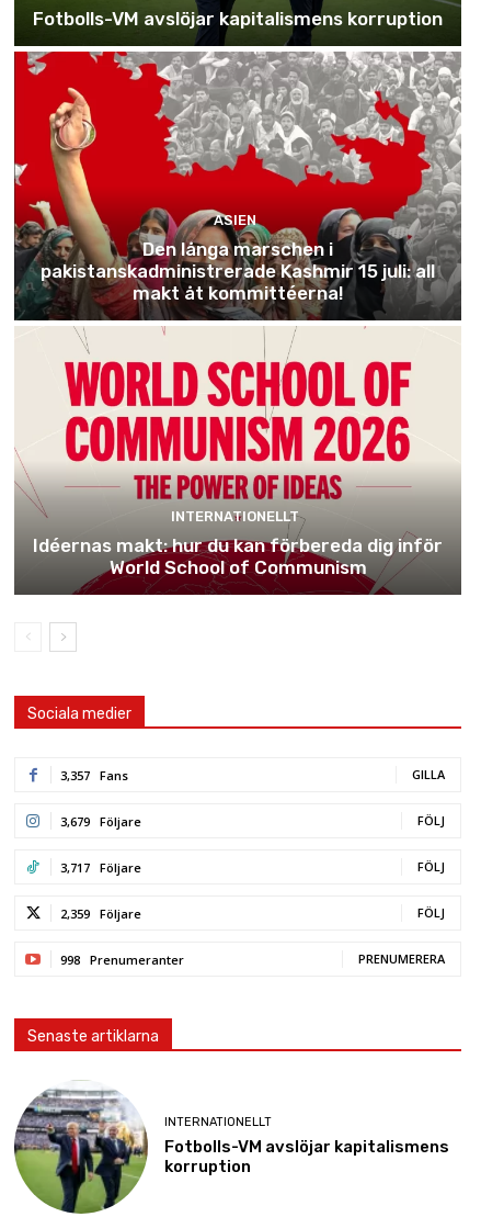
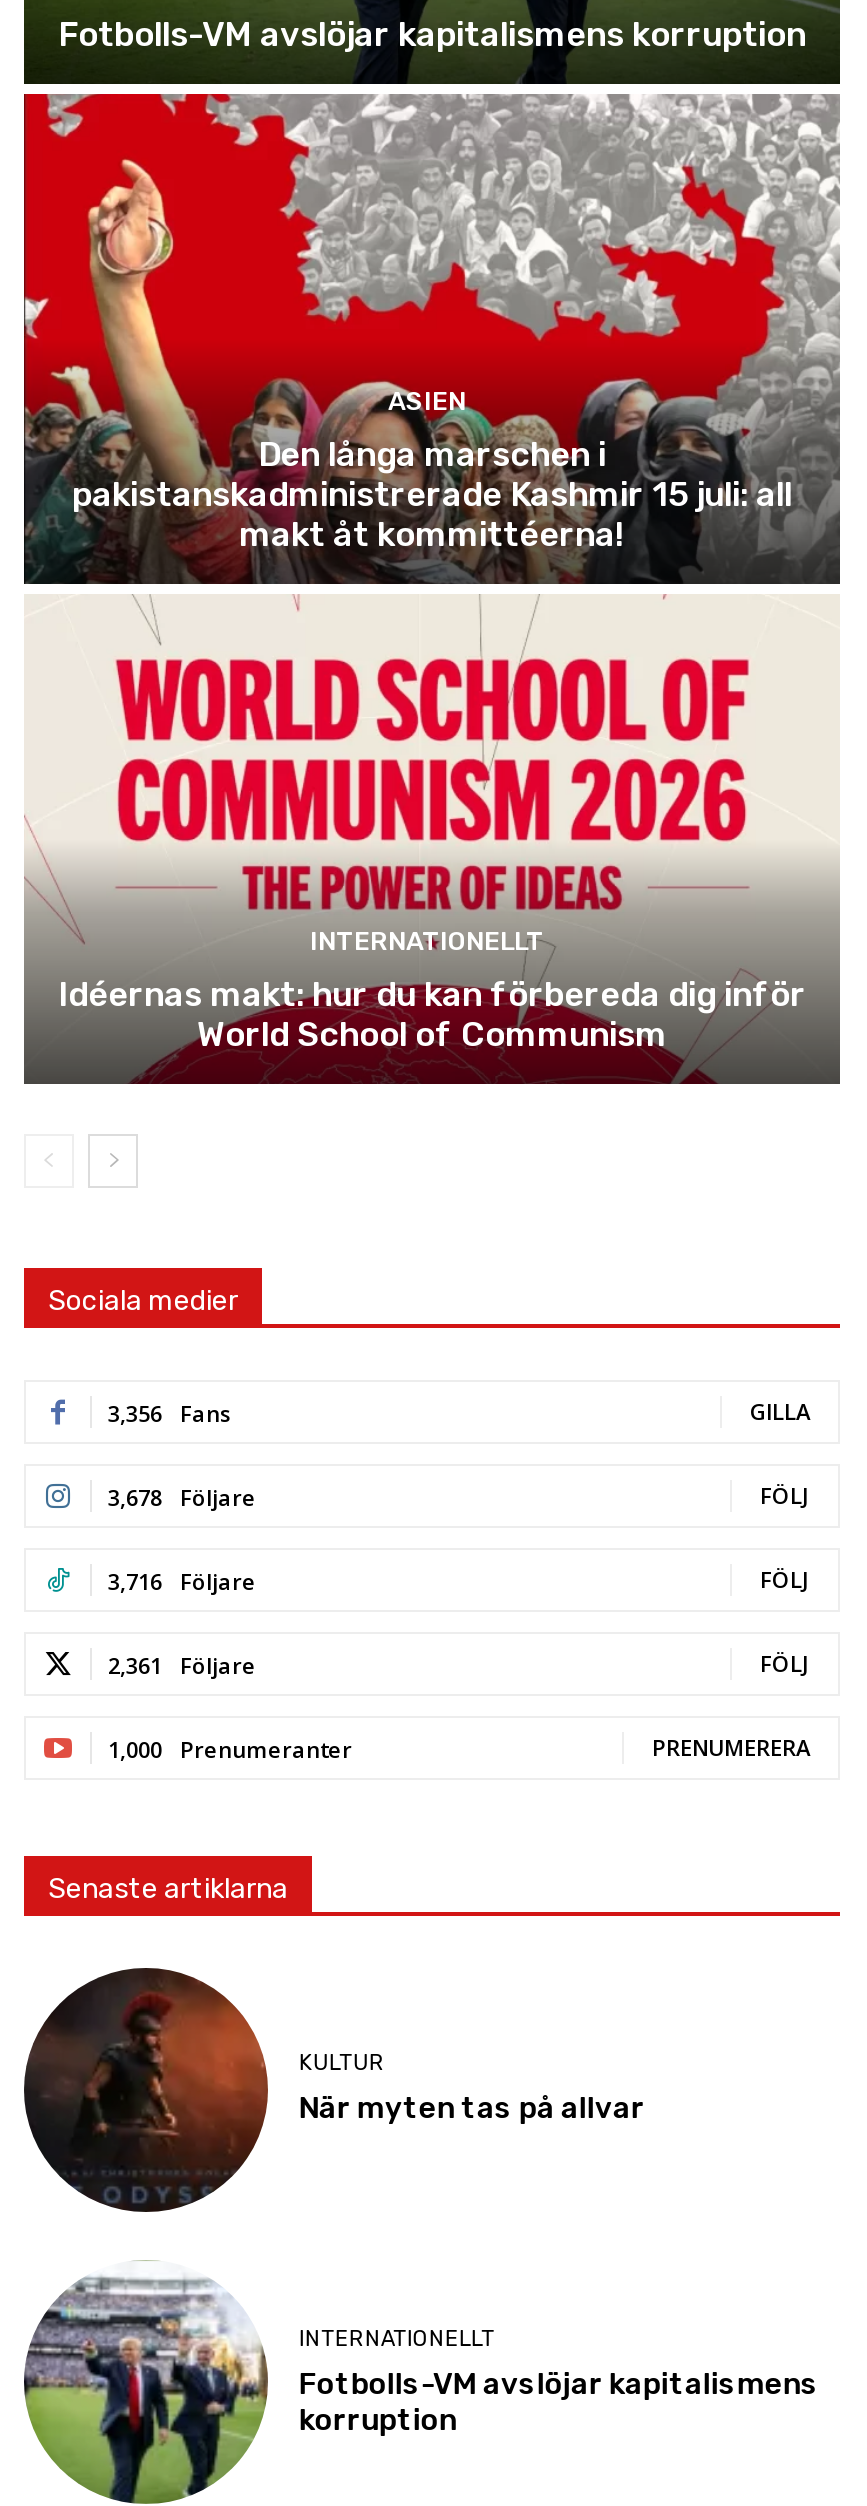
[60,767,128,783] 3,357 Fans -> [108,1397,232,1427] 3,356 Fans
[60,813,141,829] 3,679 Följare -> [108,1481,256,1511] 3,678 Följare
[60,859,141,875] 3,717 Följare -> [108,1565,256,1595] 3,716 Följare
[60,905,141,921] 2,359 Följare -> [108,1649,256,1679] 2,361 Följare
[60,951,184,967] 998 Prenumeranter -> [108,1733,352,1763] 1,000 Prenumeranter
none -> [24,1986,645,2212] [image] | KULTUR | När myten tas på allvar

